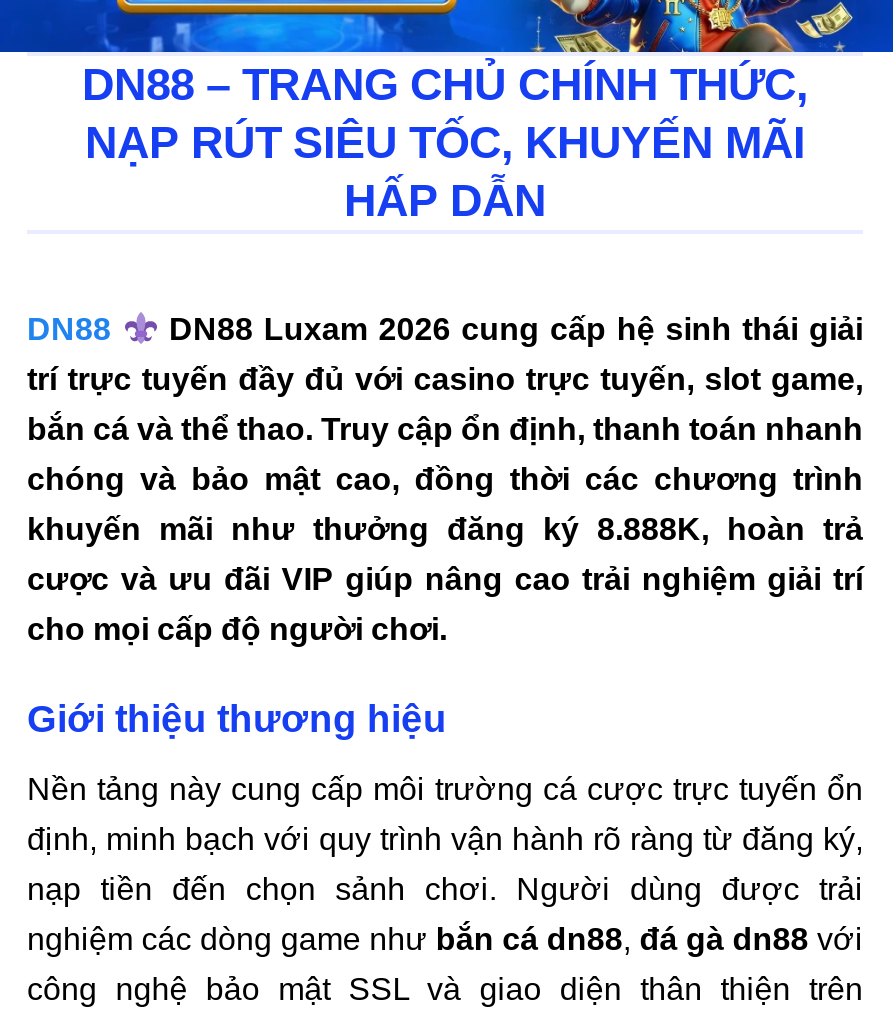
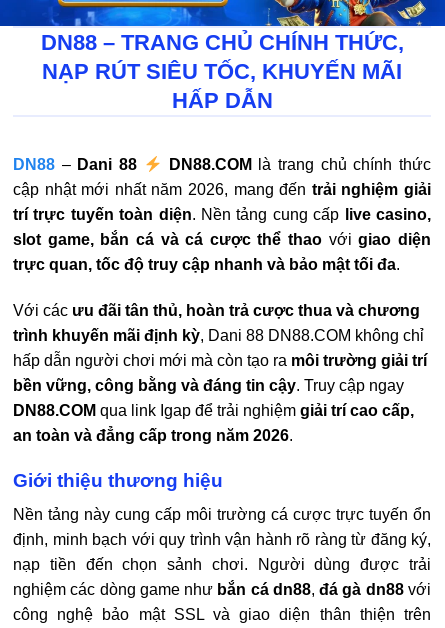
[27,312,863,646] DN88 | DN88 Luxam 2026 cung cấp hệ sinh thái giải | trí trực tuyến đầy đủ với casino trực tuyến, slot game, | bắn cá và thể thao. Truy cập ổn định, thanh toán nhanh | chóng và bảo mật cao, đồng thời các chương trình | khuyến mãi như thưởng đăng ký 8.888K, hoàn trả | cược và ưu đãi VIP giúp nâng cao trải nghiệm giải trí | cho mọi cấp độ người chơi. -> [13,156,431,444] DN88 – Dani 88 | DN88.COM là trang chủ chính thức | cập nhật mới nhất năm 2026, mang đến trải nghiệm giải | trí trực tuyến toàn diện. Nền tảng cung cấp live casino, | slot game, bắn cá và cá cược thể thao với giao diện | trực quan, tốc độ truy cập nhanh và bảo mật tối đa. | Với các ưu đãi tân thủ, hoàn trả cược thua và chương | trình khuyến mãi định kỳ, Dani 88 DN88.COM không chỉ | hấp dẫn người chơi mới mà còn tạo ra môi trường giải trí | bền vững, công bằng và đáng tin cậy. Truy cập ngay | DN88.COM qua link Igap để trải nghiệm giải trí cao cấp, | an toàn và đẳng cấp trong năm 2026.

